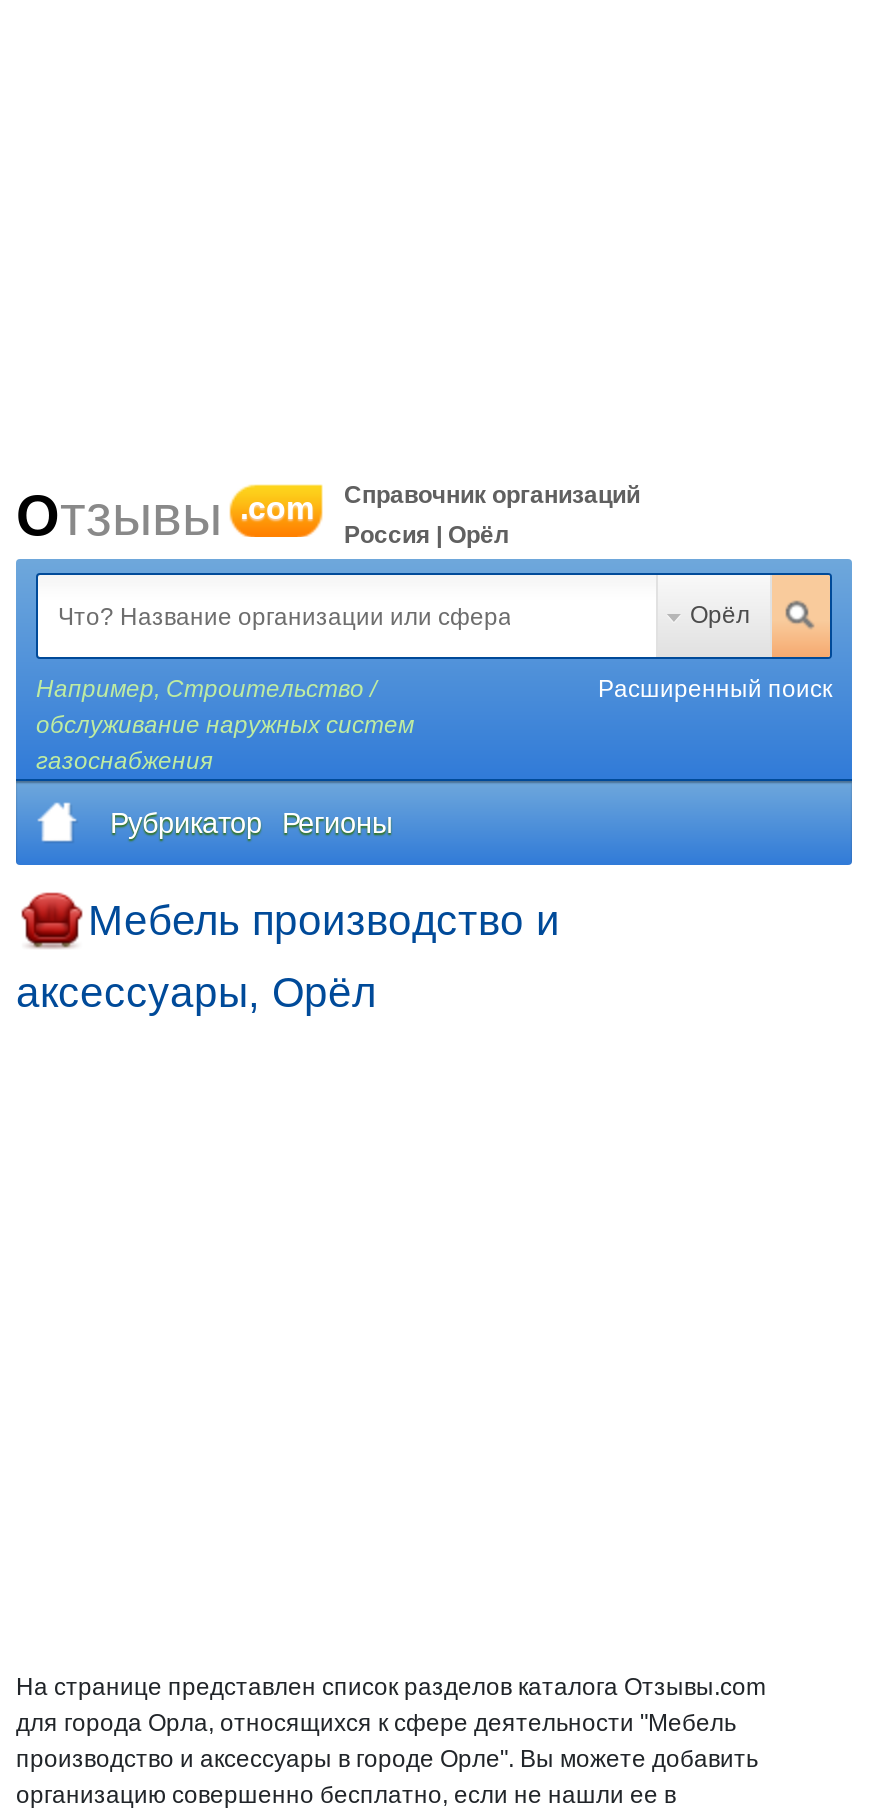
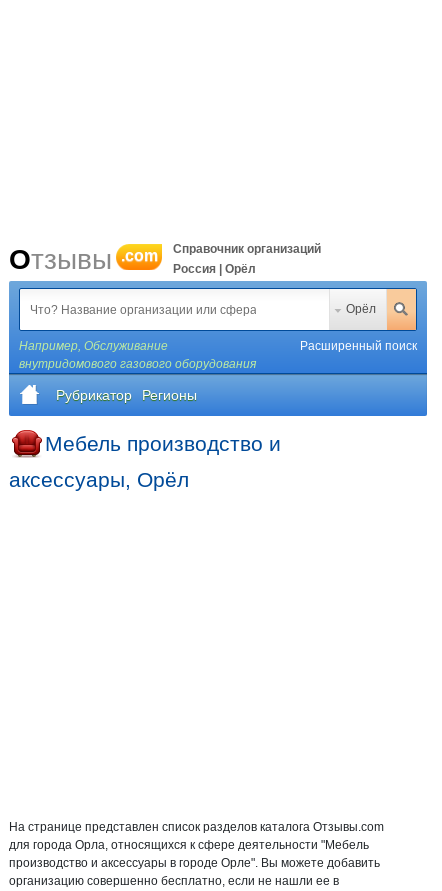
[36,675,414,775] Например, Строительство / | обслуживание наружных систем | газоснабжения -> [19,339,256,371] Например, Обслуживание | внутридомового газового оборудования

